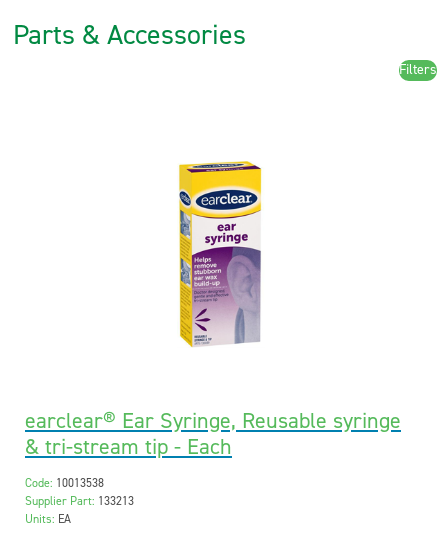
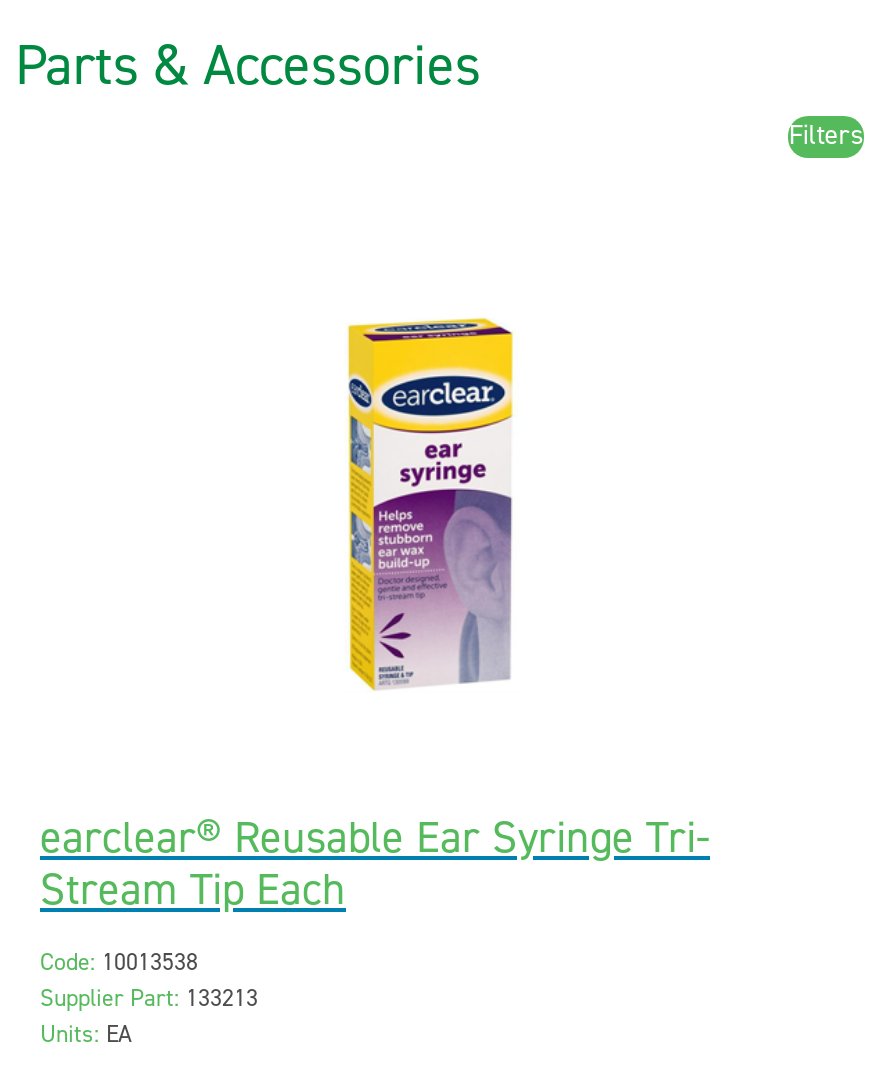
[25,407,401,461] earclear® Ear Syringe, Reusable syringe | & tri-stream tip - Each -> [40,810,710,918] earclear® Reusable Ear Syringe Tri- | Stream Tip Each

